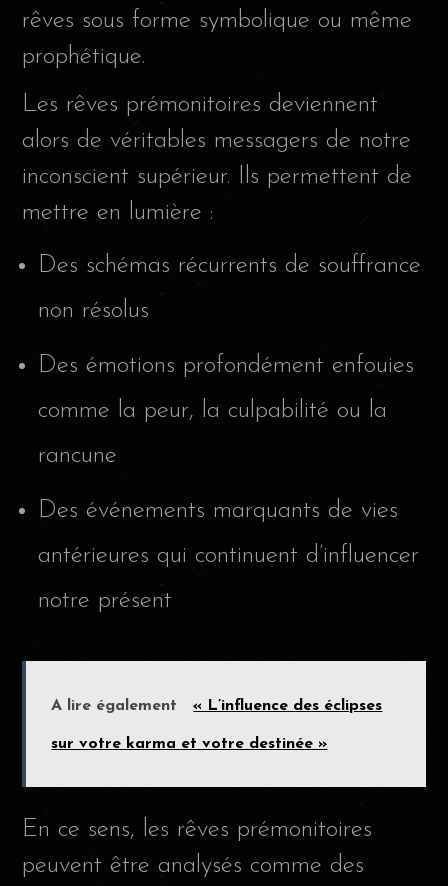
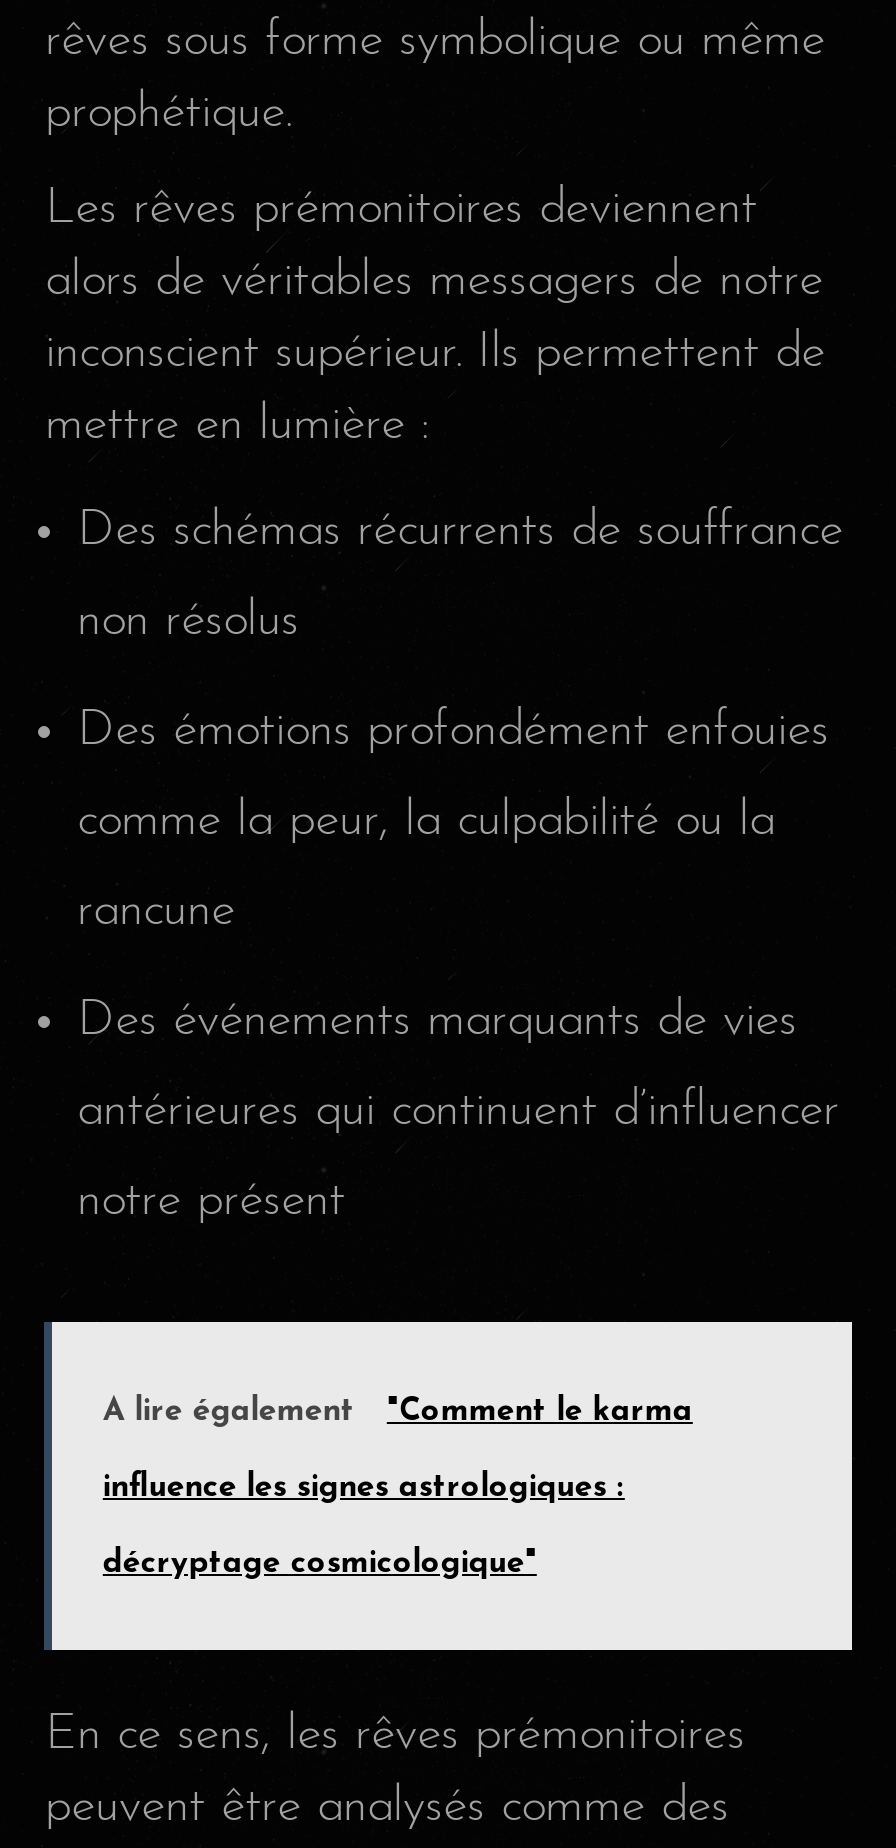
[51,698,382,752] « L’influence des éclipses | sur votre karma et votre destinée » -> [103,1396,693,1580] "Comment le karma | influence les signes astrologiques : | décryptage cosmicologique"

